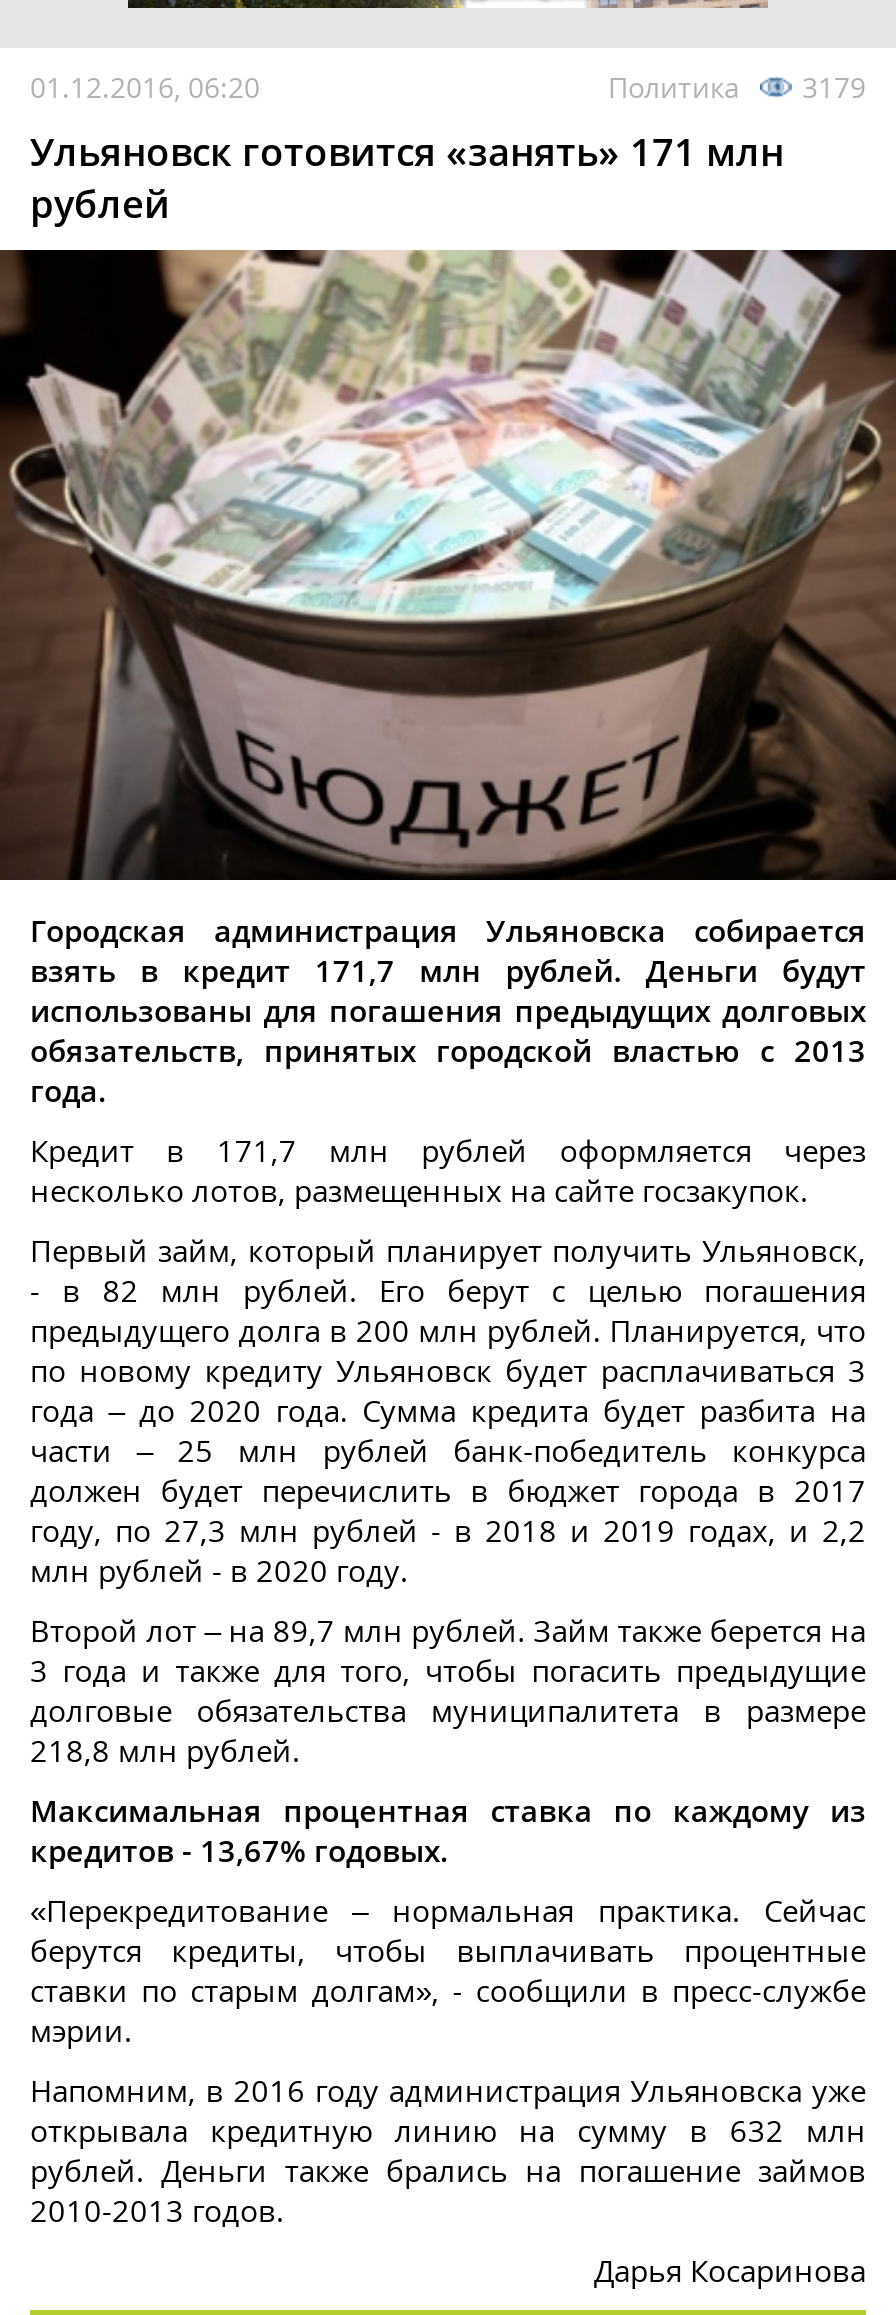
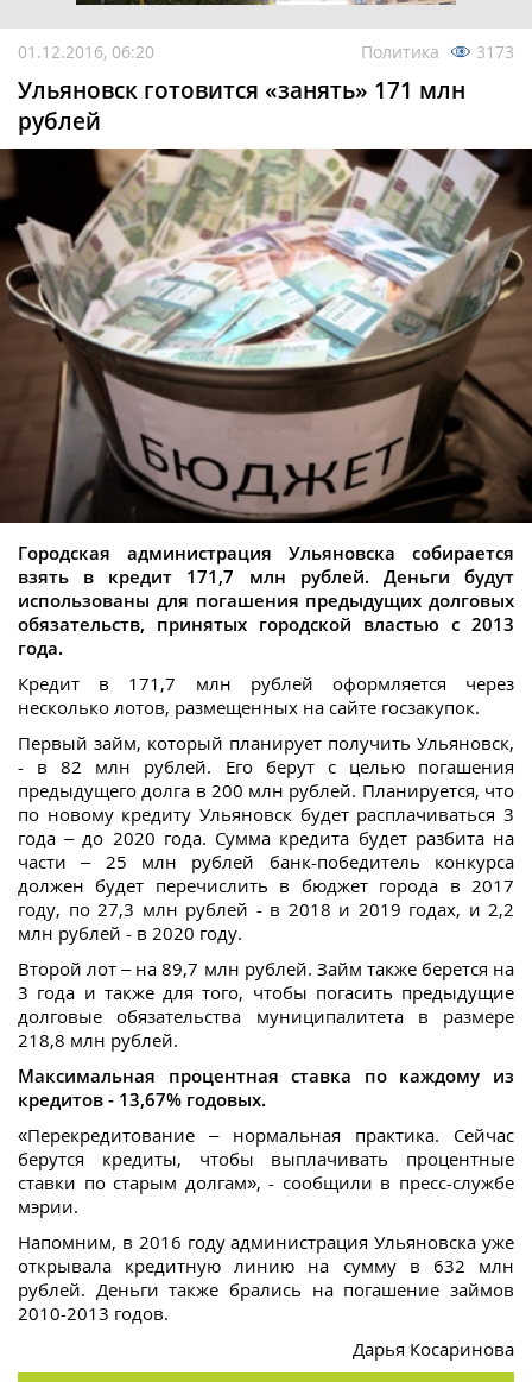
[608,68,866,106] Политика 3179 -> [361,41,514,63] Политика 3173

